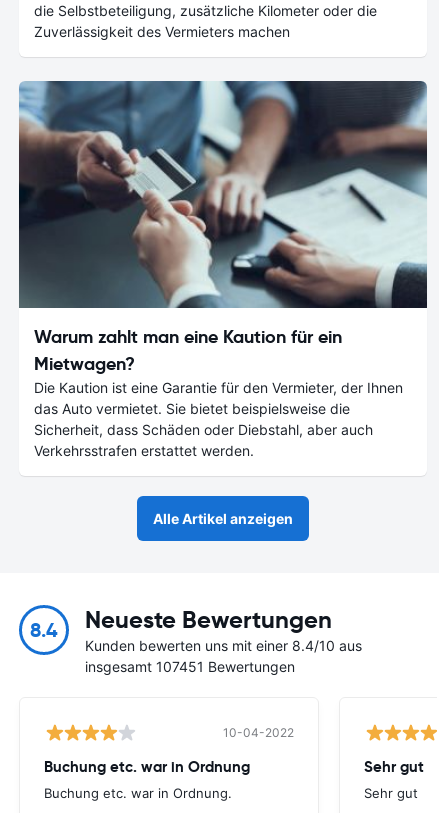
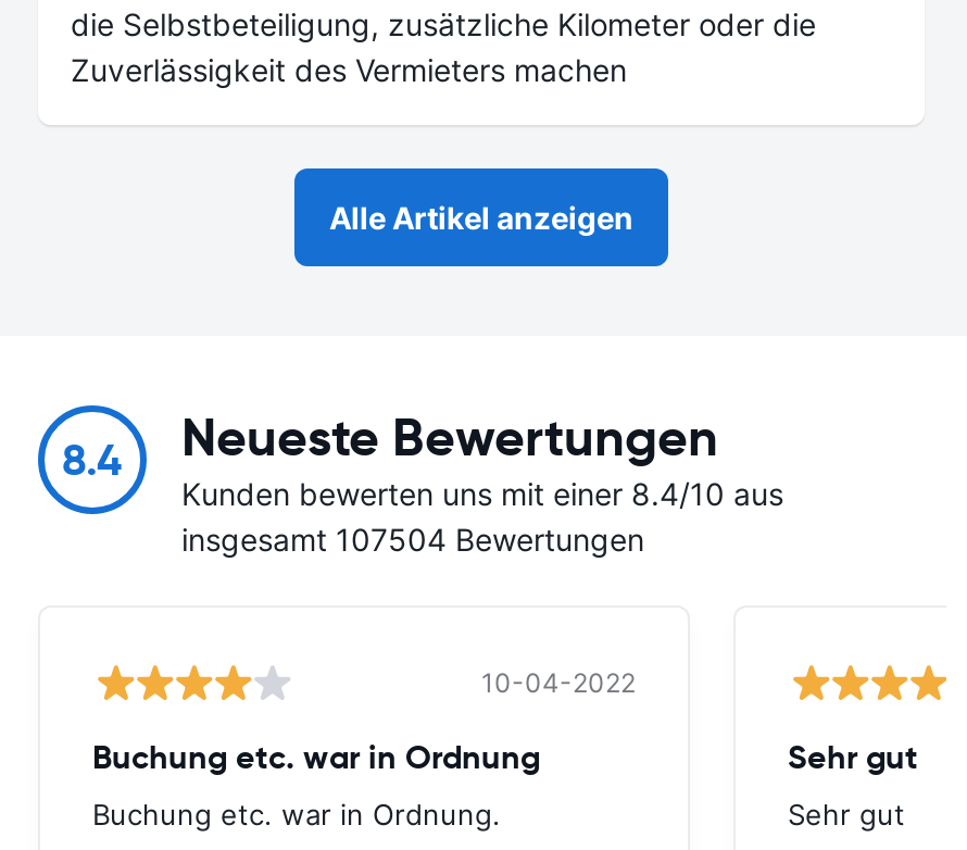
[18,80,428,459] [image] | Warum zahlt man eine Kaution für ein | Mietwagen? | Die Kaution ist eine Garantie für den Vermieter, der Ihnen | das Auto vermietet. Sie bietet beispielsweise die | Sicherheit, dass Schäden oder Diebstahl, aber auch | Verkehrsstrafen erstattet werden. -> none
[85,658,295,675] insgesamt 107451 Bewertungen -> [181,520,644,557] insgesamt 107504 Bewertungen

